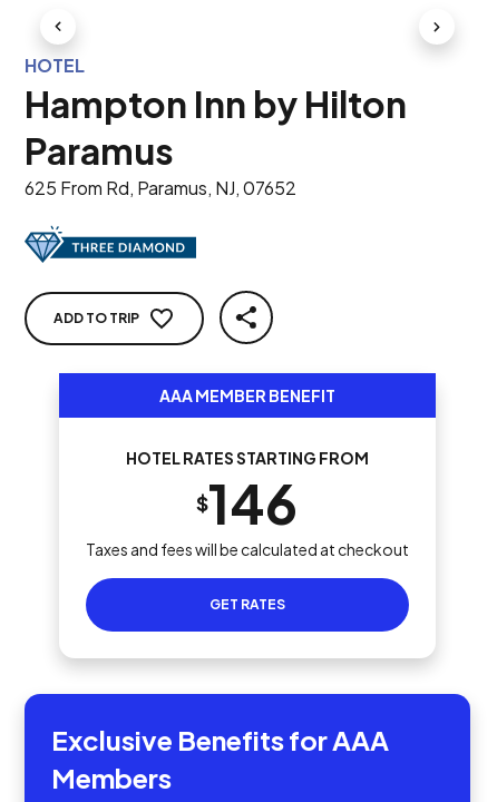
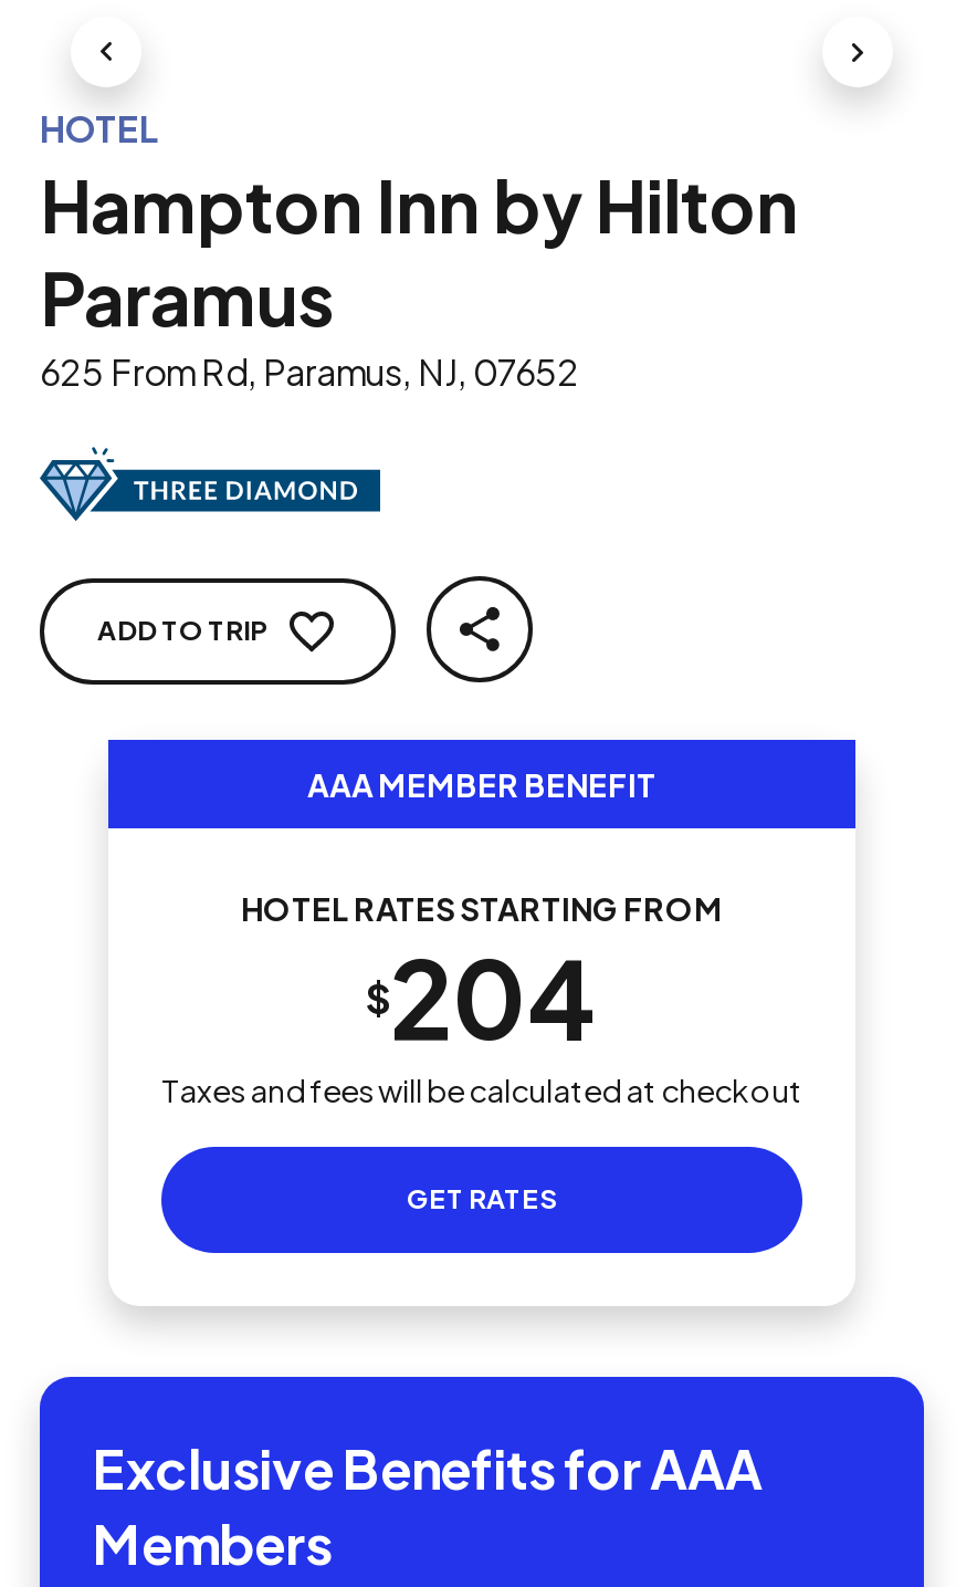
[197,469,298,537] $146 -> [366,930,598,1065] $204

